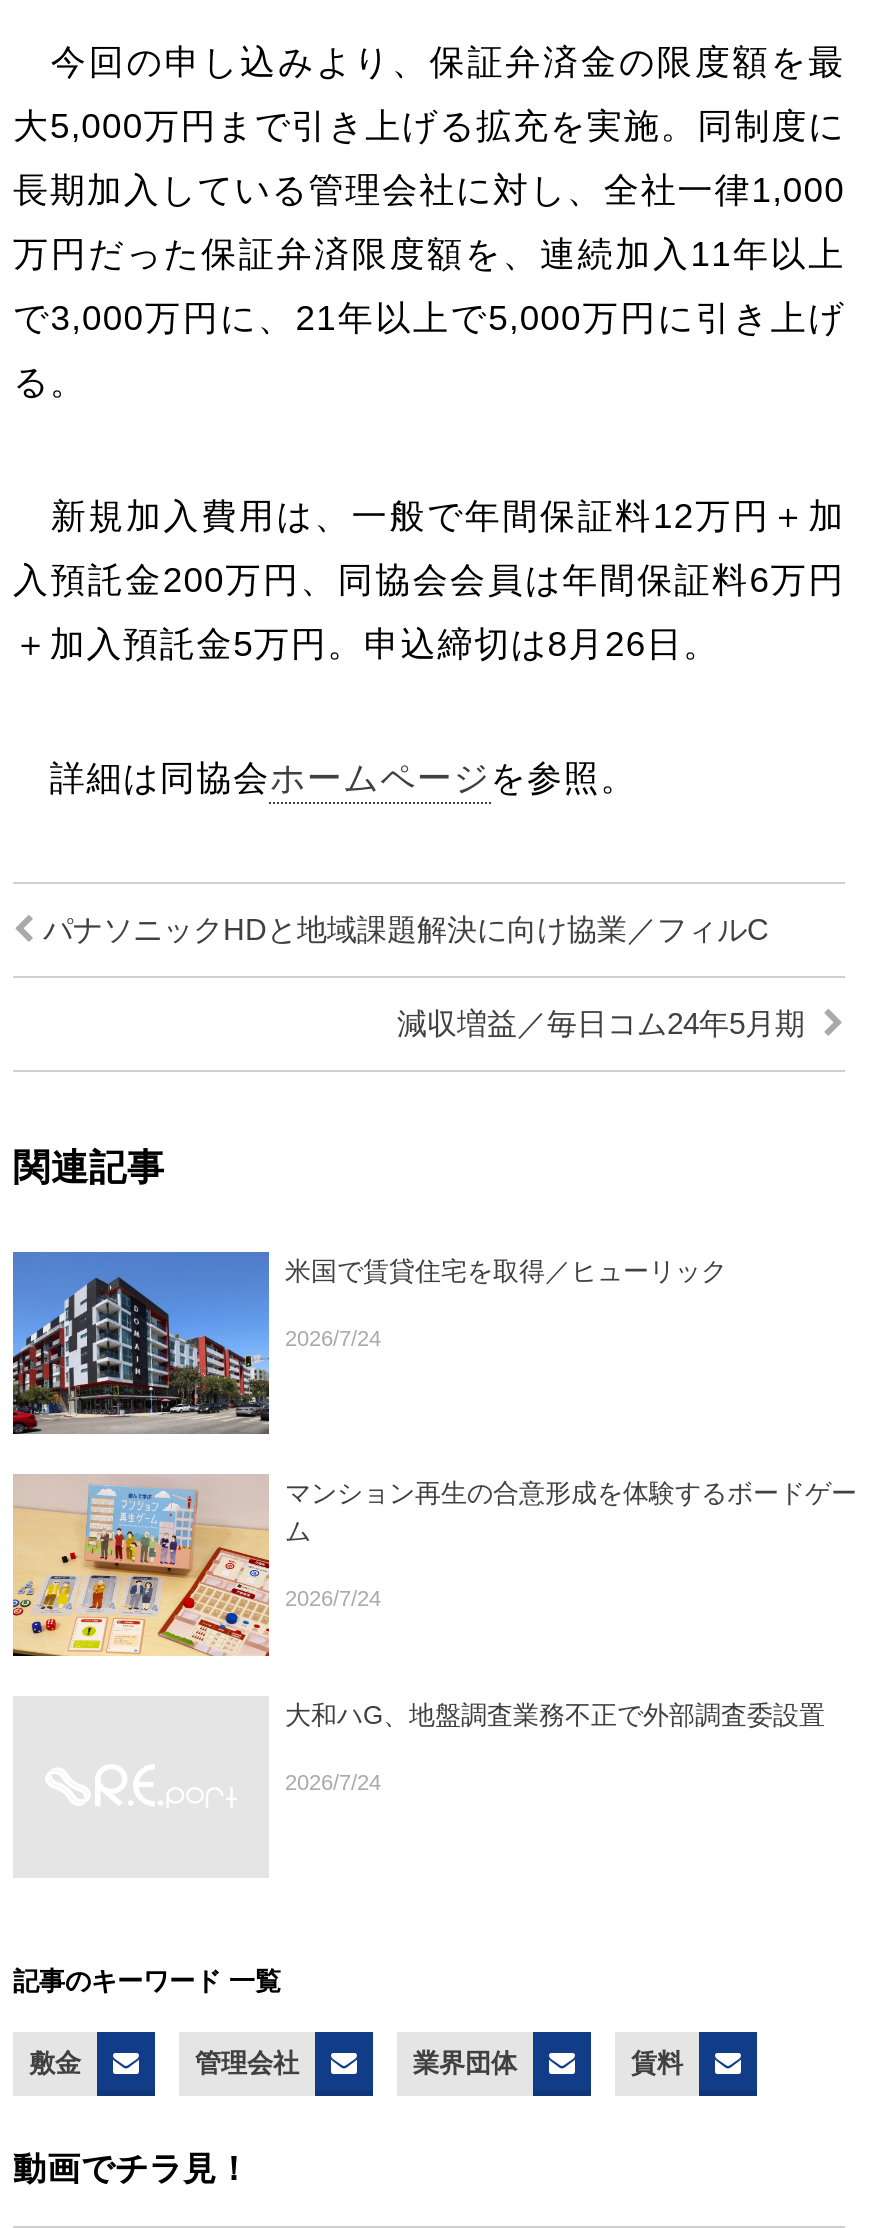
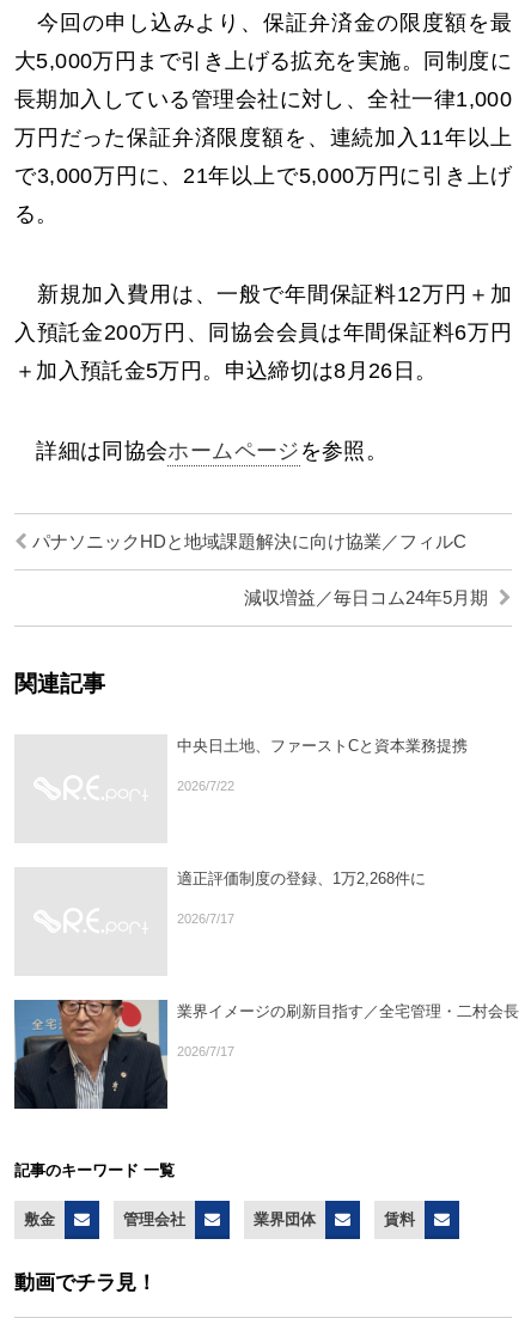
none -> [13,999,169,1110] [image]
[11,1250,271,1436] [image] -> none
[285,1255,727,1285] 米国で賃貸住宅を取得／ヒューリック -> [177,736,468,754] 中央日土地、ファーストCと資本業務提携
[285,1325,381,1349] 2026/7/24 -> [177,778,234,793] 2026/7/22
[11,1474,271,1658] [image] -> none
[285,1477,857,1545] マンション再生の合意形成を体験するボードゲー | ム -> [177,869,426,887] 適正評価制度の登録、1万2,268件に
[285,1585,381,1609] 2026/7/24 -> [177,911,234,925] 2026/7/17
[285,1699,825,1729] 大和ハG、地盤調査業務不正で外部調査委設置 -> [177,1002,519,1020] 業界イメージの刷新目指す／全宅管理・二村会長
[285,1769,381,1793] 2026/7/24 -> [177,1044,234,1058] 2026/7/17

